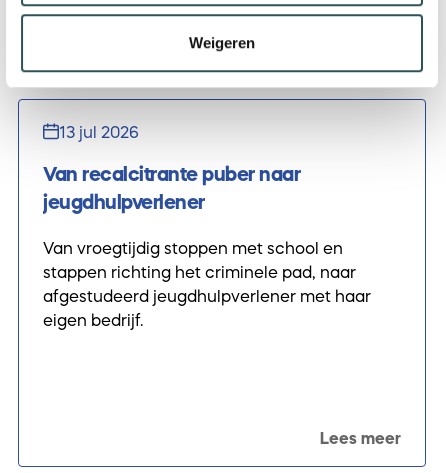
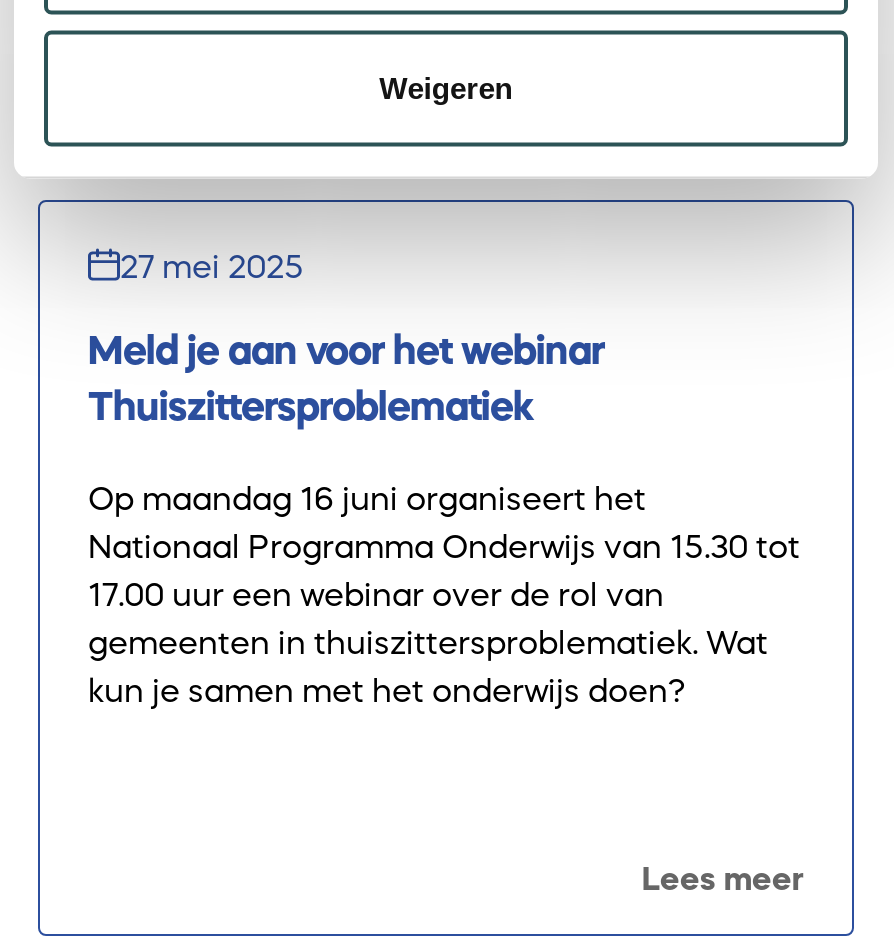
[43,124,371,328] 13 jul 2026 | Van recalcitrante puber naar | jeugdhulpverlener | Van vroegtijdig stoppen met school en | stappen richting het criminele pad, naar | afgestudeerd jeugdhulpverlener met haar | eigen bedrijf. -> [88,250,800,706] 27 mei 2025 | Meld je aan voor het webinar | Thuiszittersproblematiek | Op maandag 16 juni organiseert het | Nationaal Programma Onderwijs van 15.30 tot | 17.00 uur een webinar over de rol van | gemeenten in thuiszittersproblematiek. Wat | kun je samen met het onderwijs doen?

